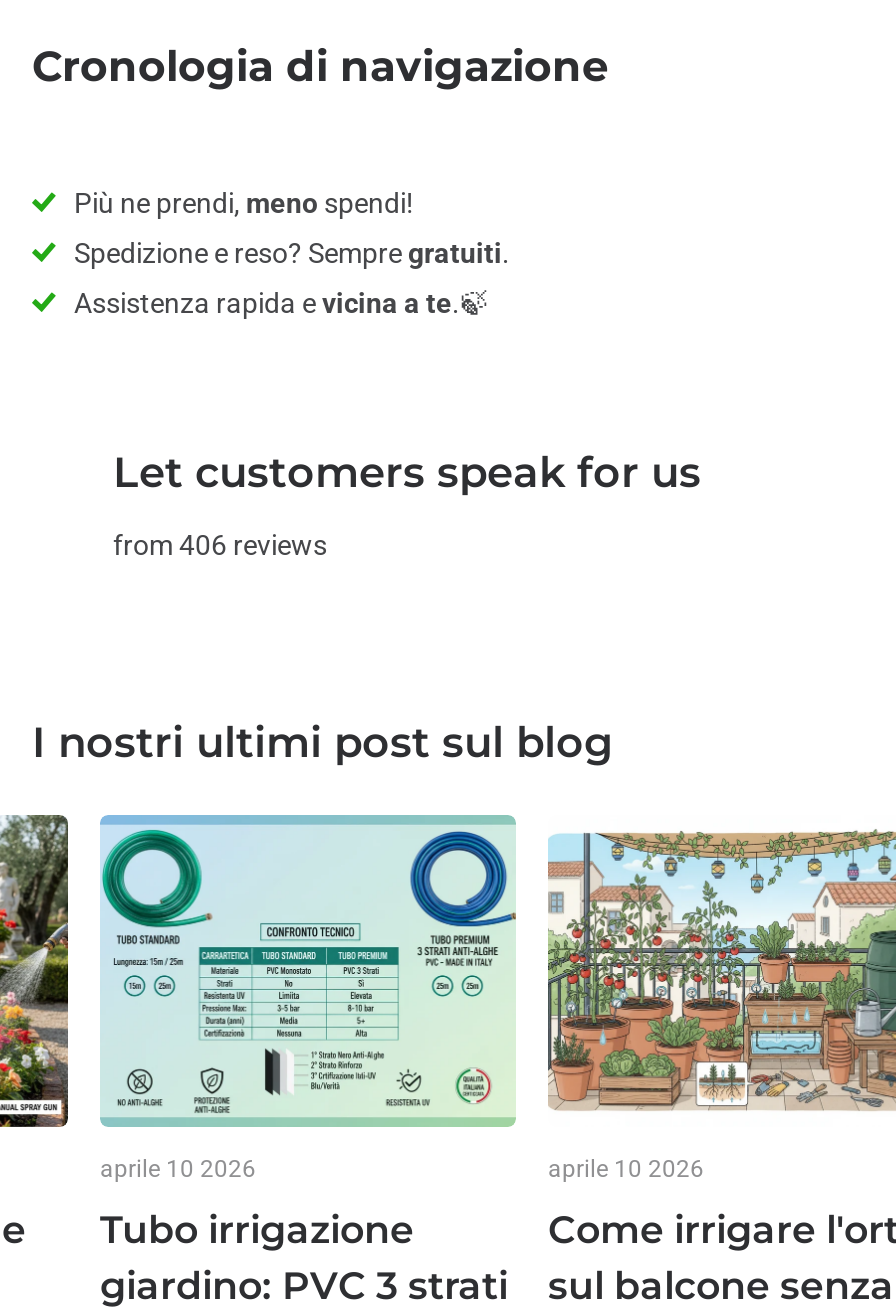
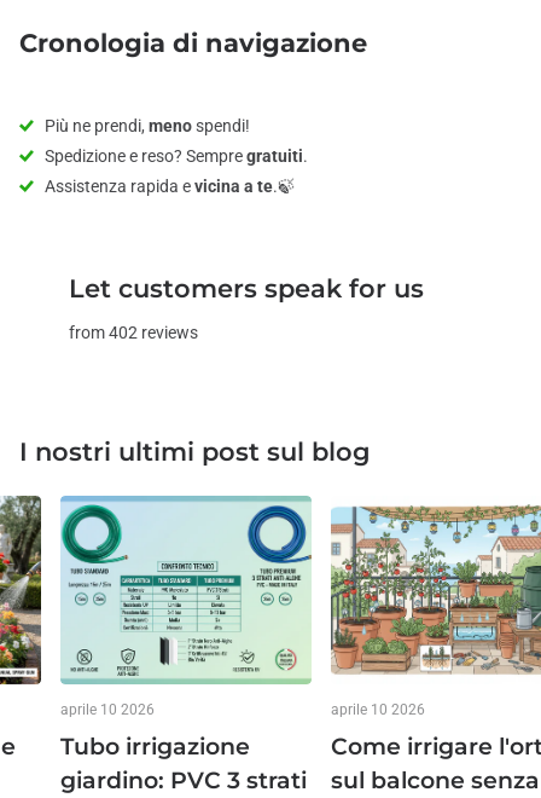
[113,529,327,561] from 406 reviews -> [68,323,197,342] from 402 reviews

